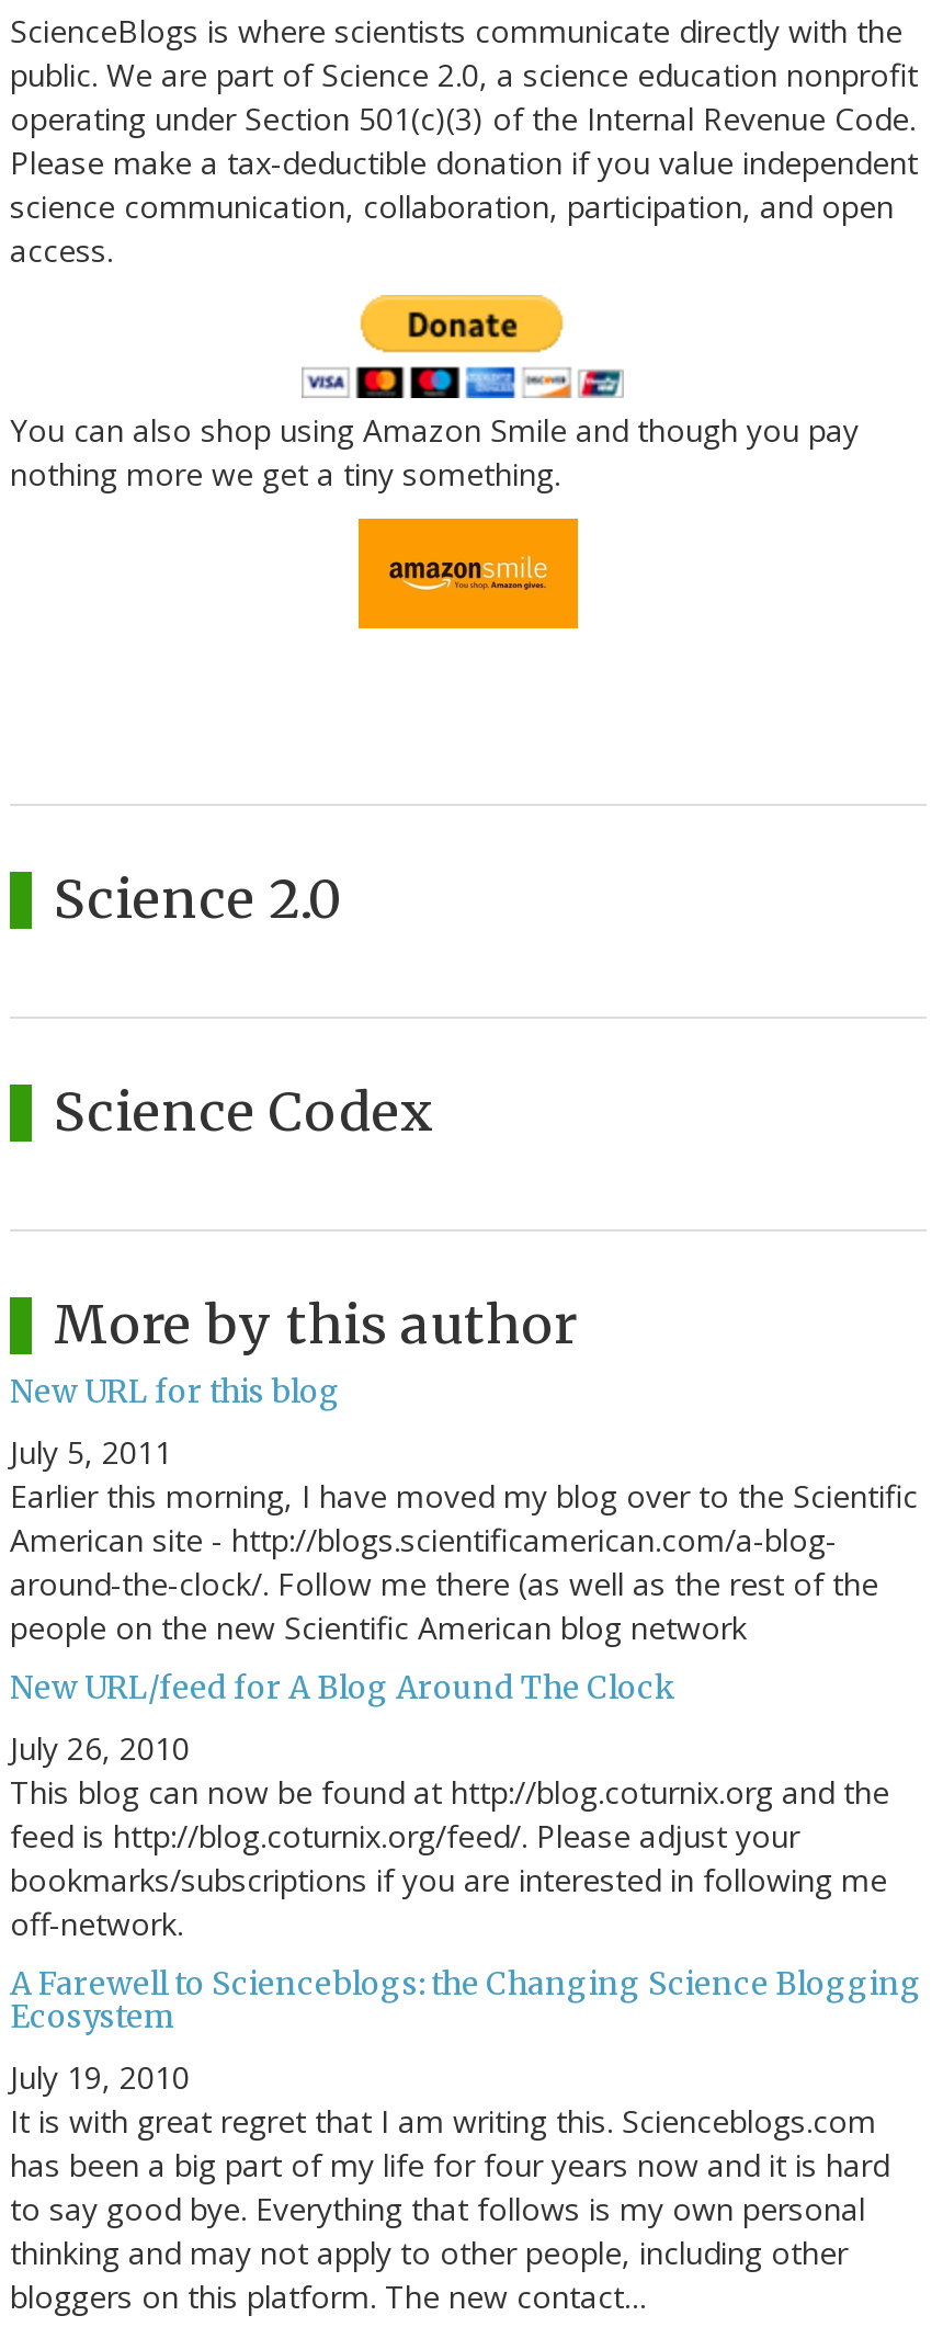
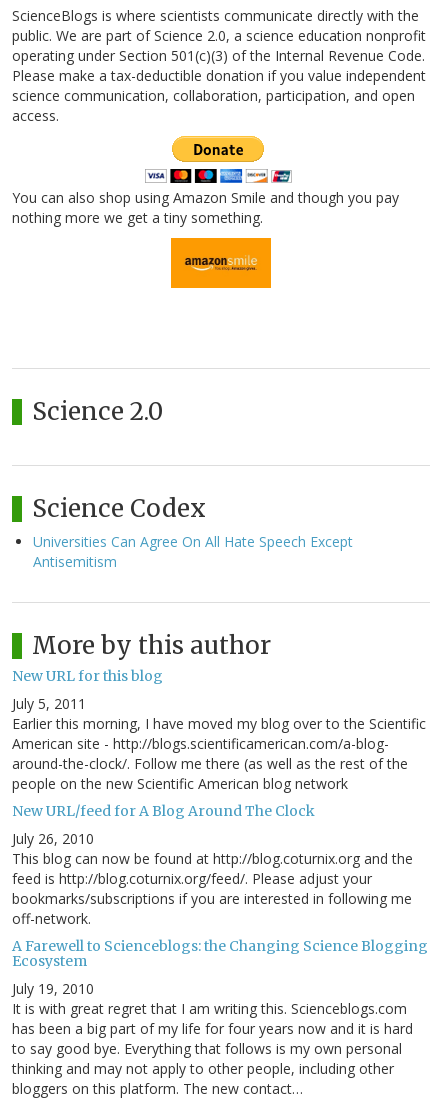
none -> [33,532,353,571] Universities Can Agree On All Hate Speech Except | Antisemitism

